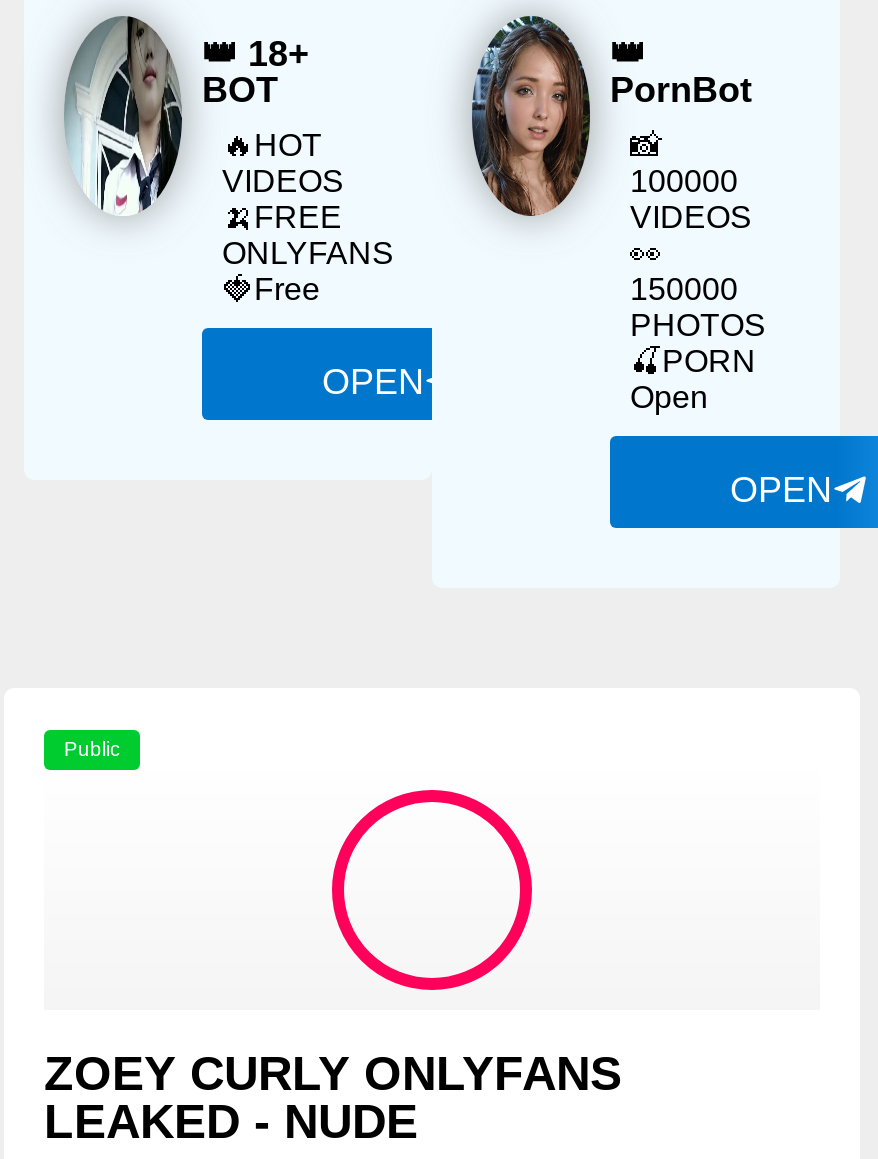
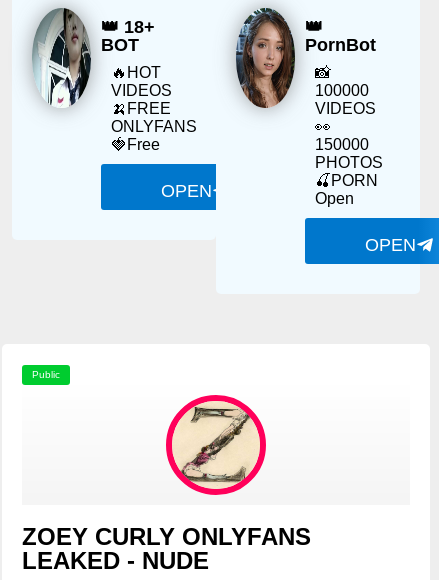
[344,802,520,976] [image] -> [173,402,260,488] [image]

